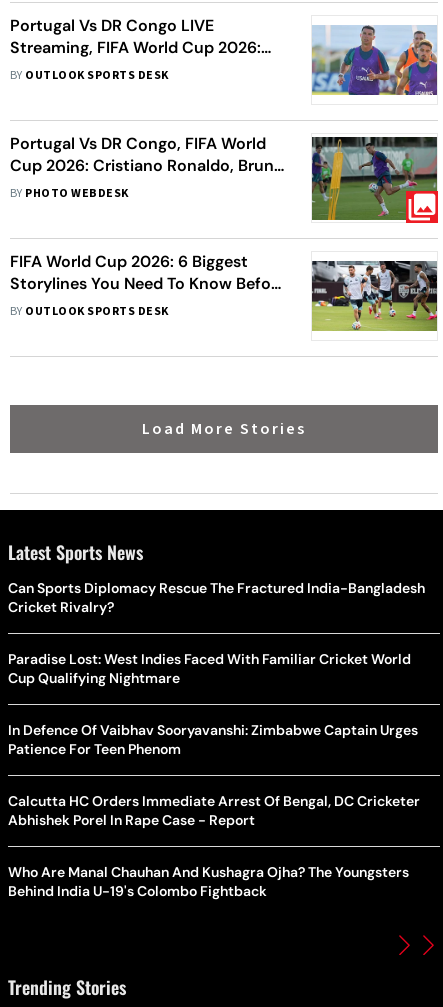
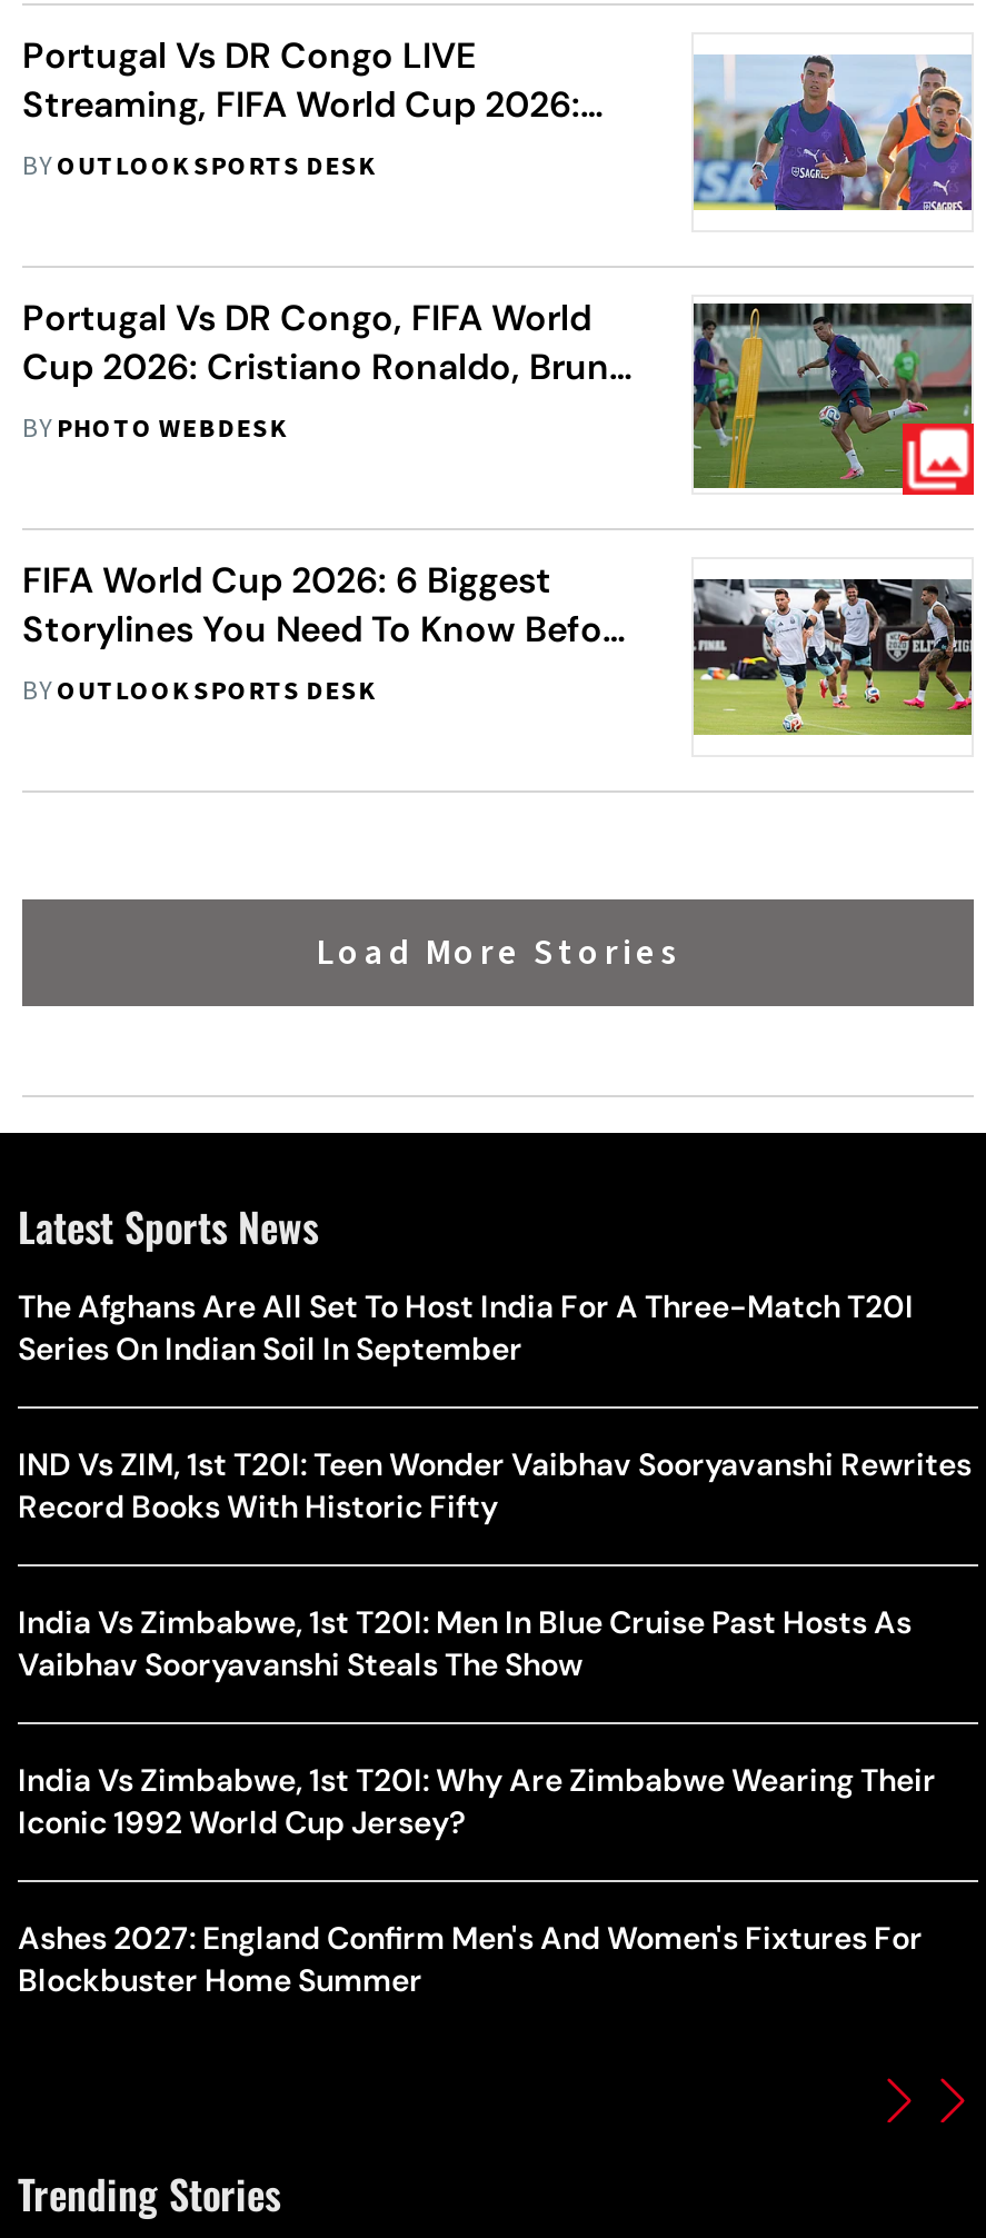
[8,579,425,616] Can Sports Diplomacy Rescue The Fractured India-Bangladesh | Cricket Rivalry? -> [18,1287,914,1369] The Afghans Are All Set To Host India For A Three-Match T20I | Series On Indian Soil In September
[8,650,411,687] Paradise Lost: West Indies Faced With Familiar Cricket World | Cup Qualifying Nightmare -> [18,1445,972,1527] IND Vs ZIM, 1st T20I: Teen Wonder Vaibhav Sooryavanshi Rewrites | Record Books With Historic Fifty
[8,721,418,758] In Defence Of Vaibhav Sooryavanshi: Zimbabwe Captain Urges | Patience For Teen Phenom -> [18,1603,912,1685] India Vs Zimbabwe, 1st T20I: Men In Blue Cruise Past Hosts As | Vaibhav Sooryavanshi Steals The Show
[8,792,420,829] Calcutta HC Orders Immediate Arrest Of Bengal, DC Cricketer | Abhishek Porel In Rape Case - Report -> [18,1760,936,1843] India Vs Zimbabwe, 1st T20I: Why Are Zimbabwe Wearing Their | Iconic 1992 World Cup Jersey?
[8,863,409,900] Who Are Manal Chauhan And Kushagra Ojha? The Youngsters | Behind India U-19's Colombo Fightback -> [18,1918,923,2001] Ashes 2027: England Confirm Men's And Women's Fixtures For | Blockbuster Home Summer

